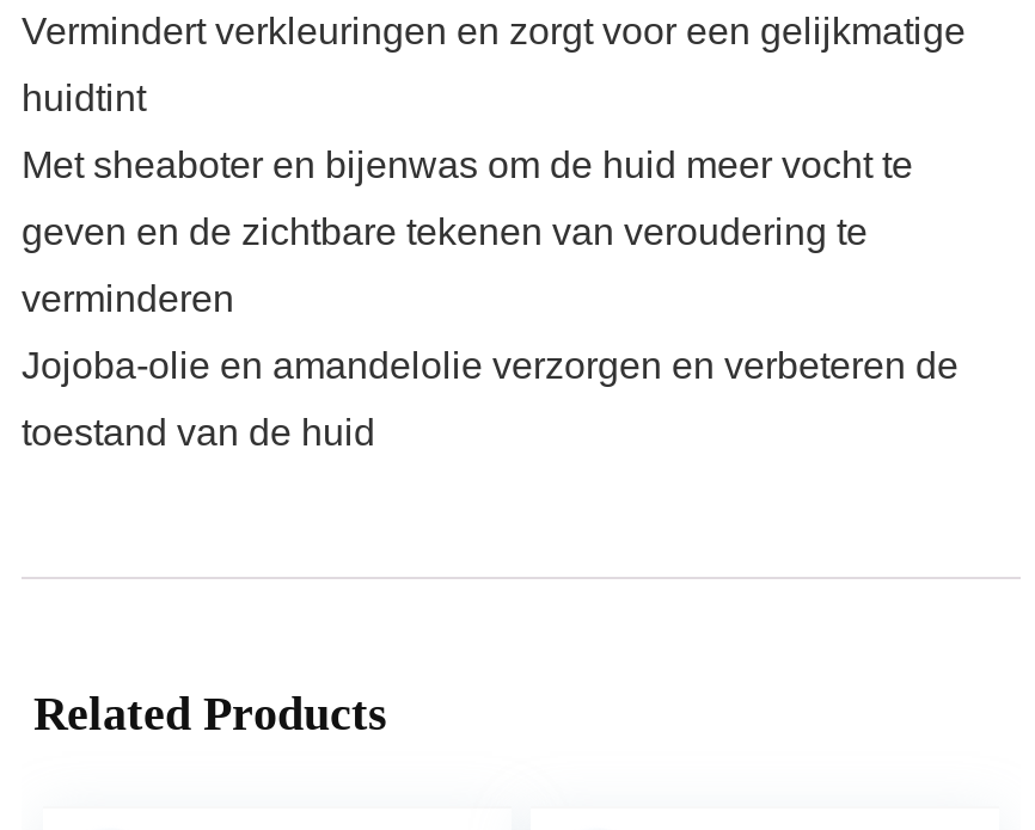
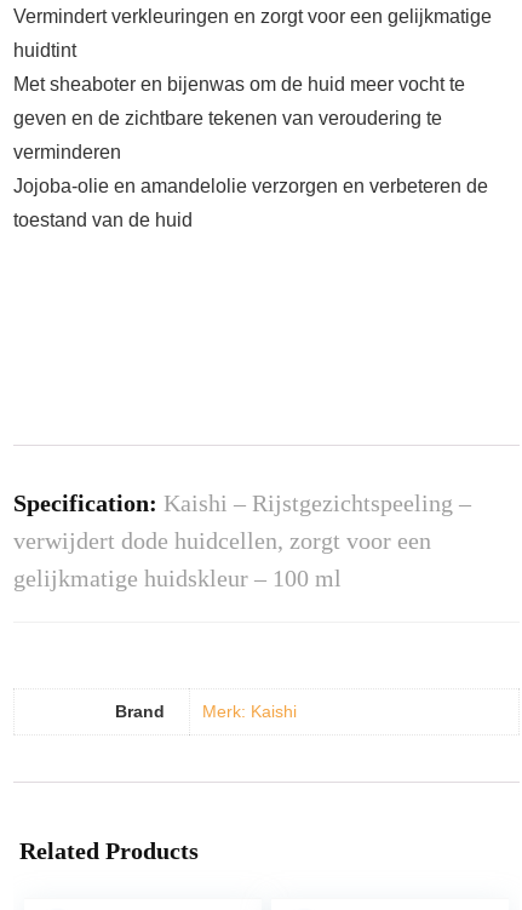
none -> [13,490,471,592] Specification: Kaishi – Rijstgezichtspeeling – | verwijdert dode huidcellen, zorgt voor een | gelijkmatige huidskleur – 100 ml
none -> [115,701,297,720] Brand | Merk: Kaishi

